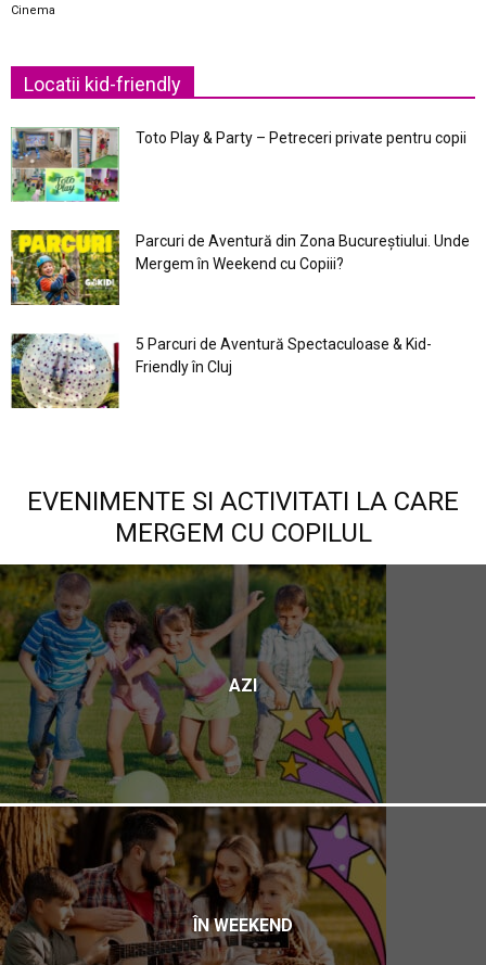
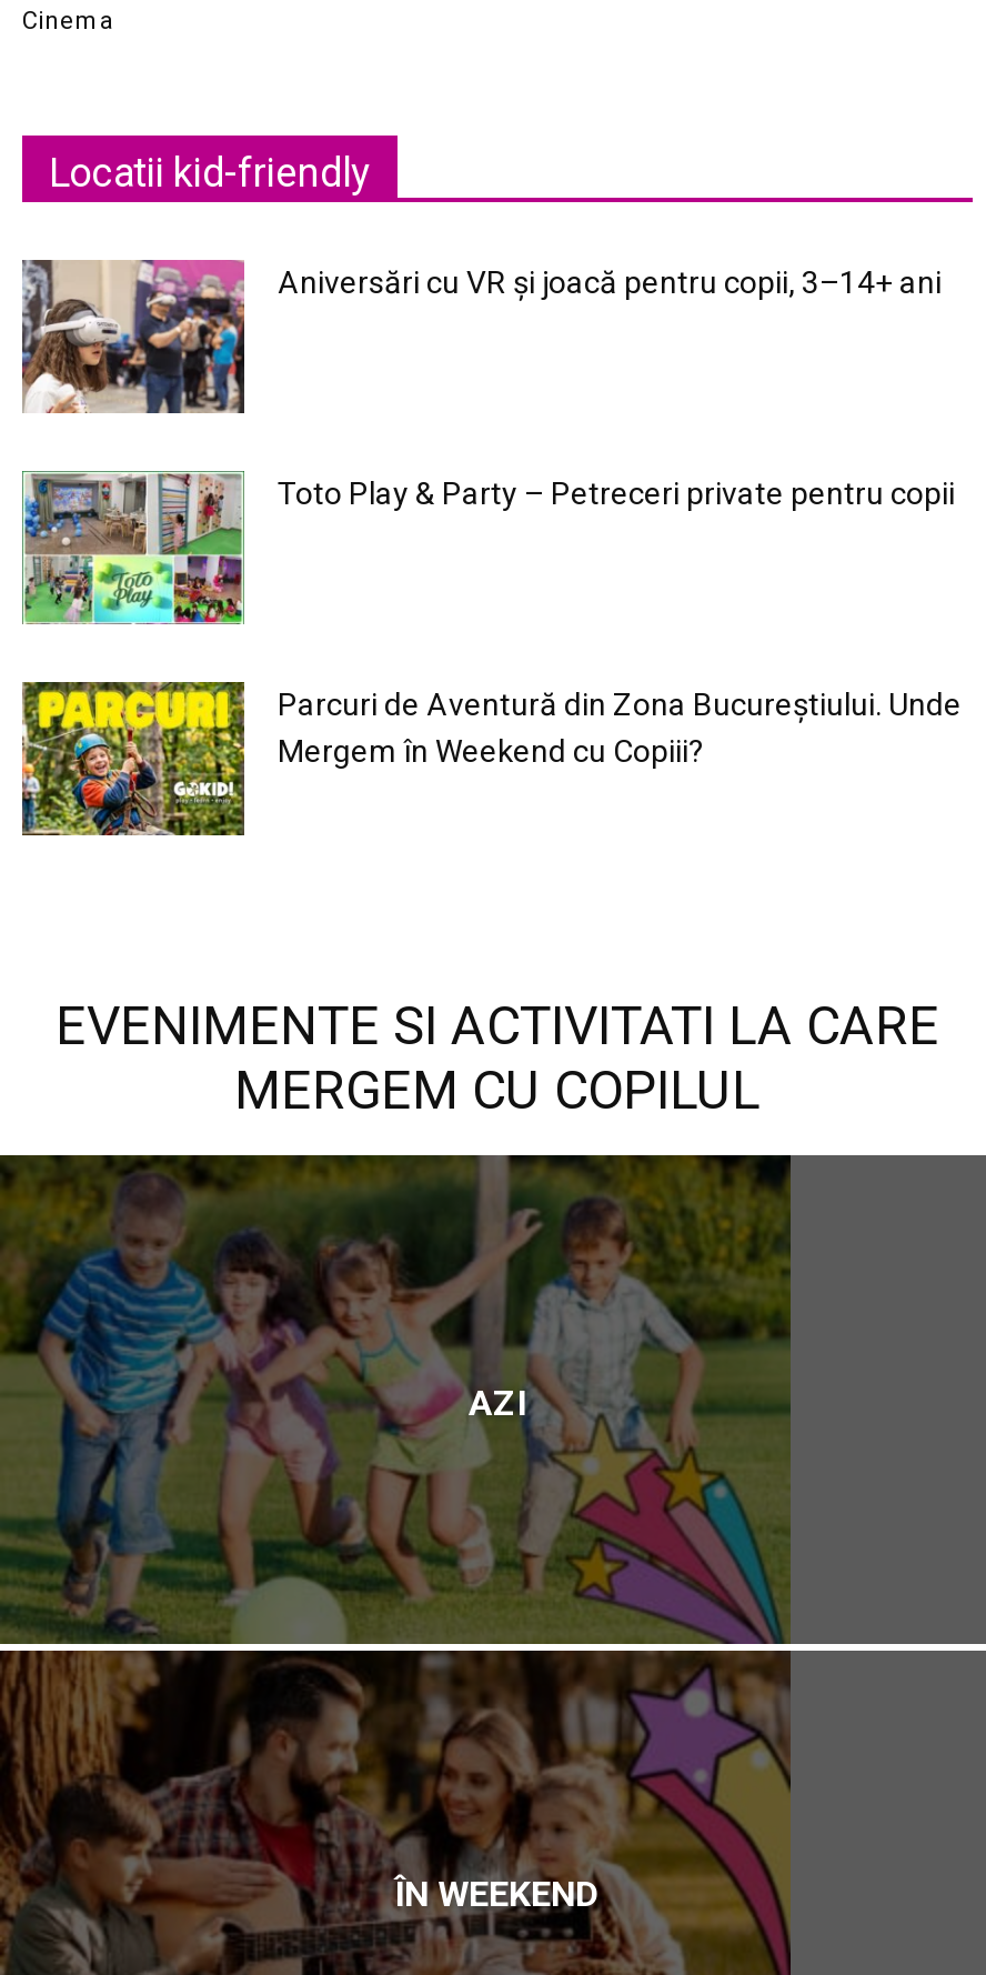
none -> [22,258,942,413] [image] | Aniversări cu VR și joacă pentru copii, 3–14+ ani
moved [10,126,470,273] -> [20,469,962,769]: [image] | Toto Play & Party – Petreceri private pentru copii | Parcuri de Aventură din Zona Bucureştiului. Unde | Mergem în Weekend cu Copiii?
[11,333,432,409] [image] | 5 Parcuri de Aventură Spectaculoase & Kid- | Friendly în Cluj -> none

